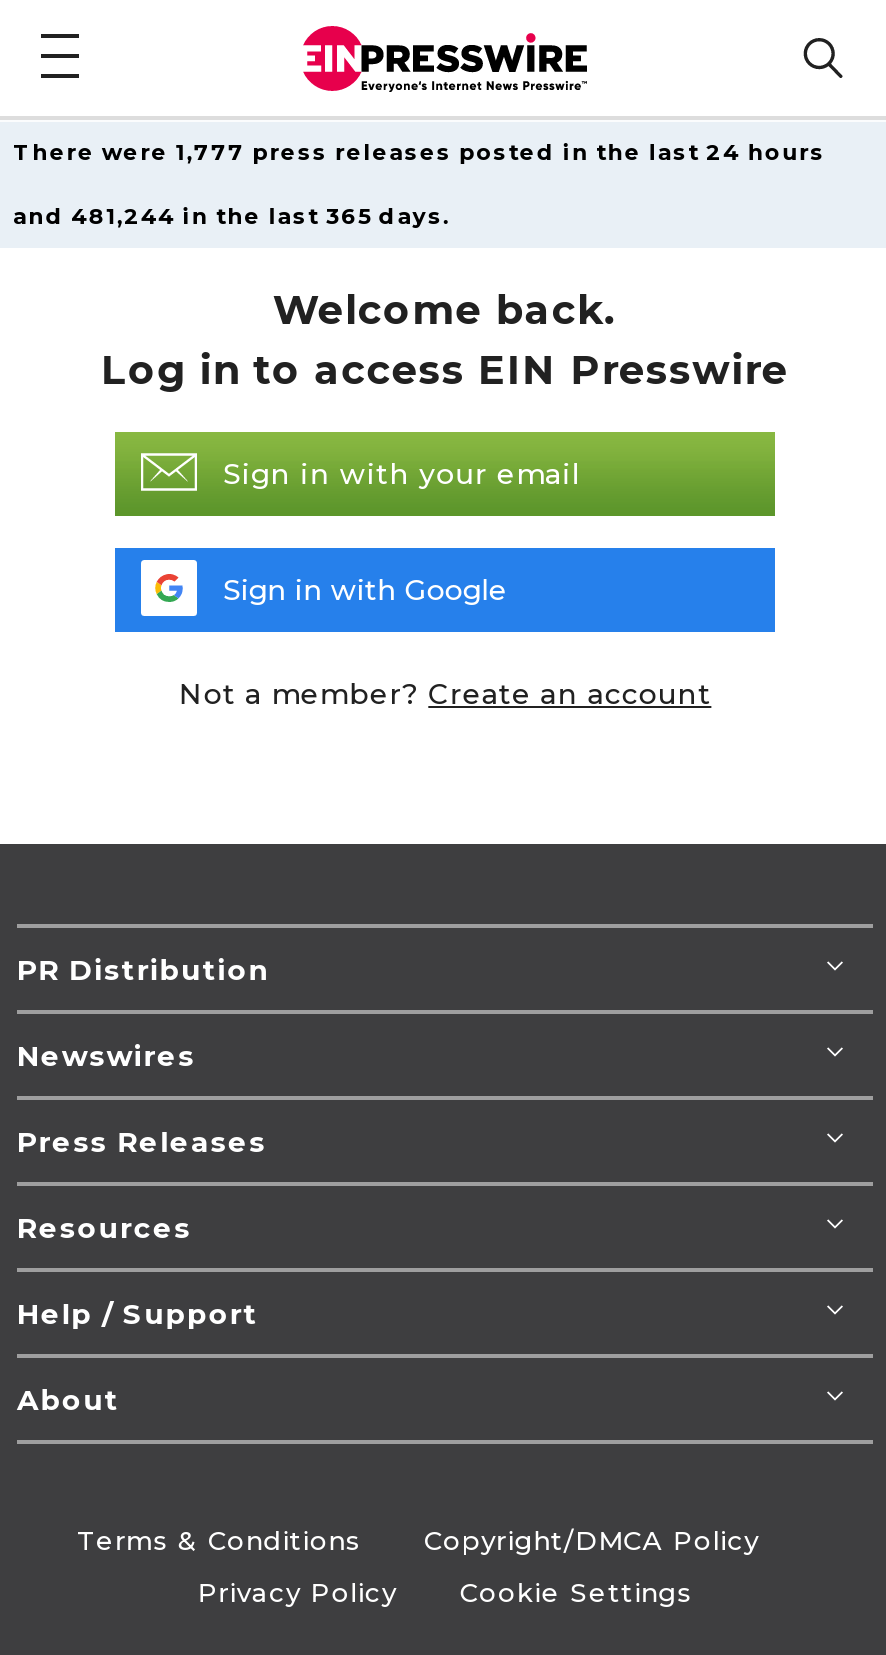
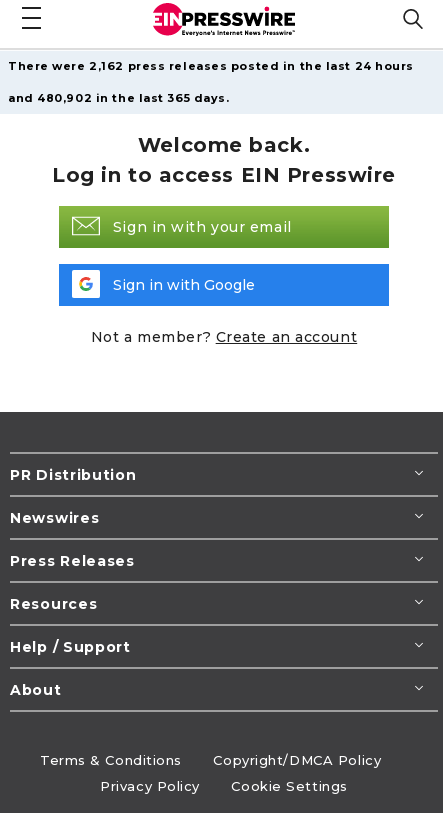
[13,138,825,166] There were 1,777 press releases posted in the last 24 hours -> [8,59,414,73] There were 2,162 press releases posted in the last 24 hours
[13,202,450,230] and 481,244 in the last 365 days. -> [8,91,229,105] and 480,902 in the last 365 days.

